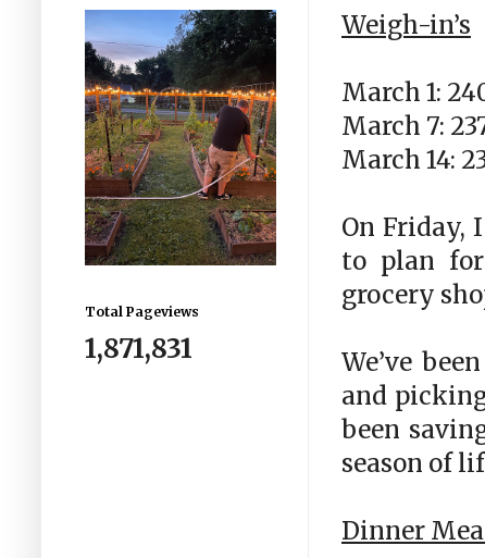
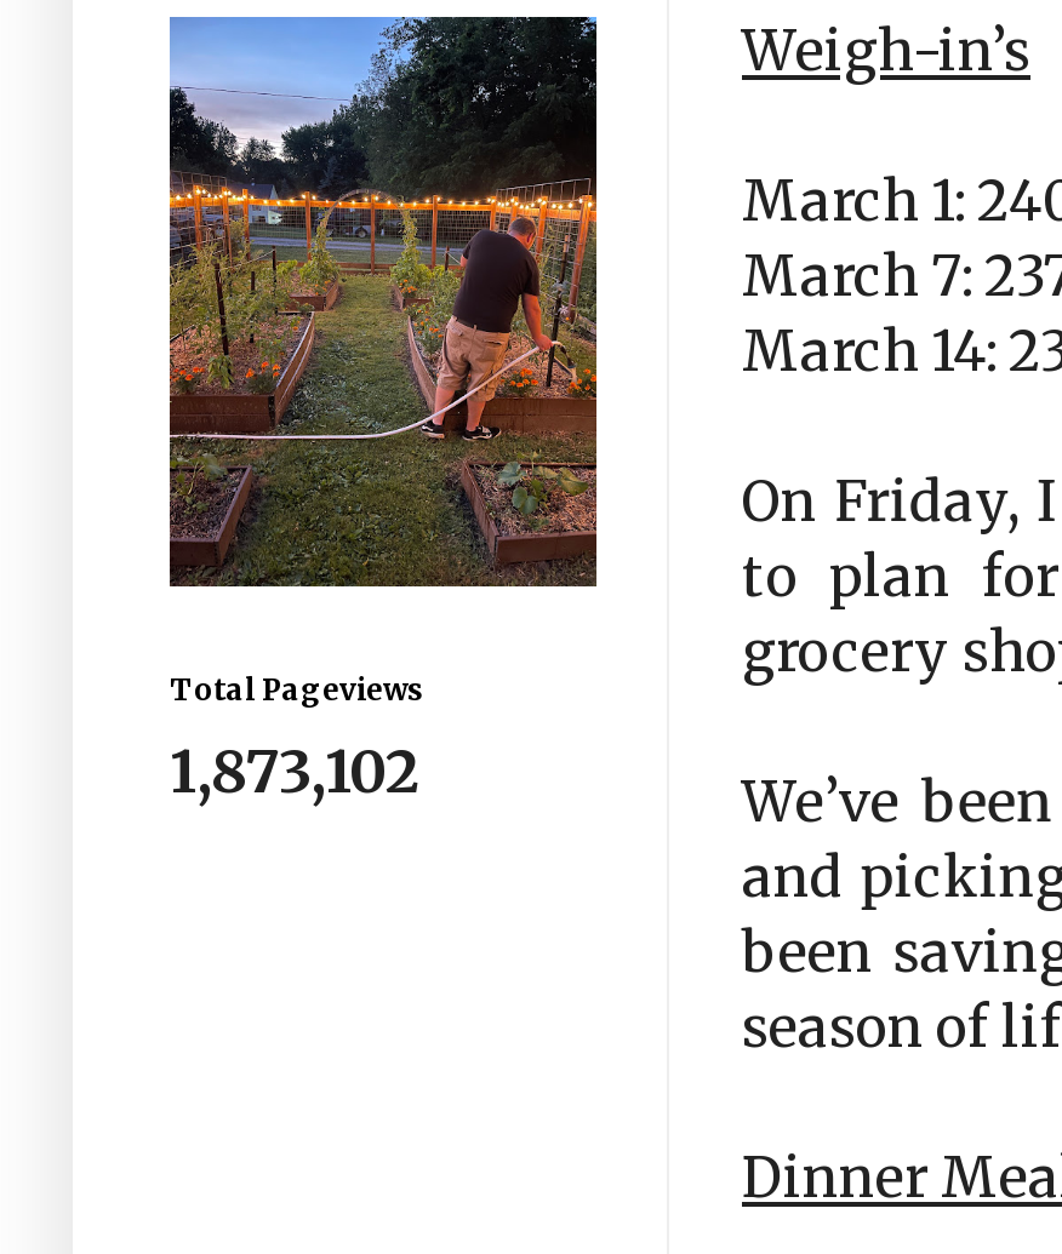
[85,332,192,365] 1,871,831 -> [170,734,422,809] 1,873,102

